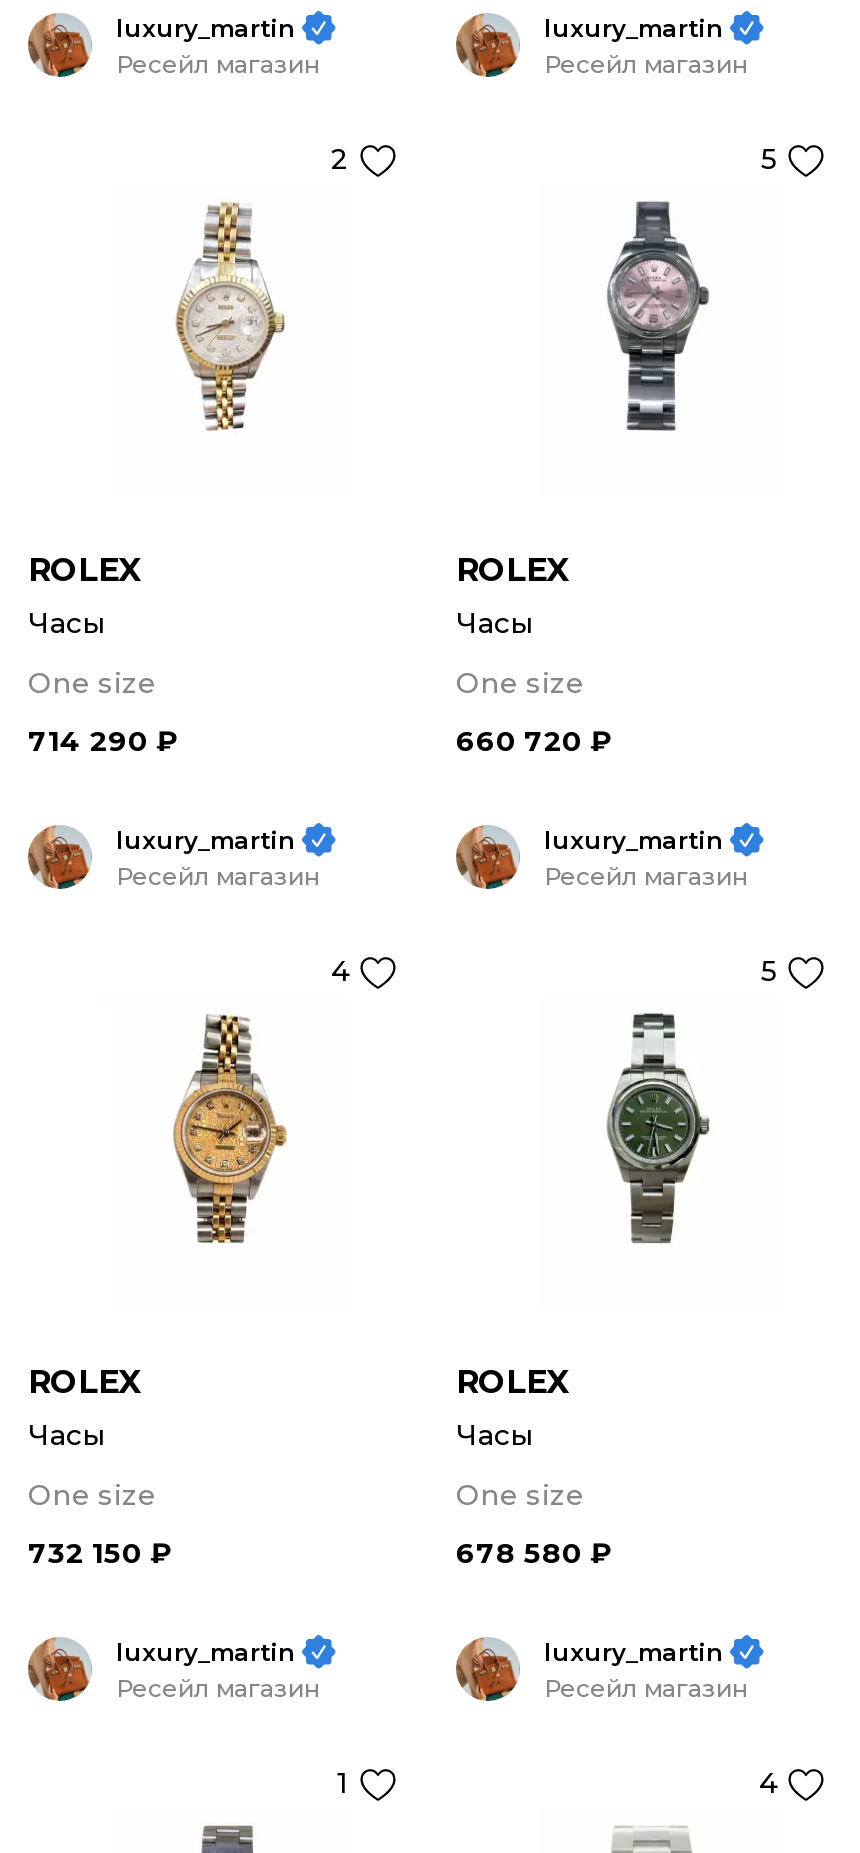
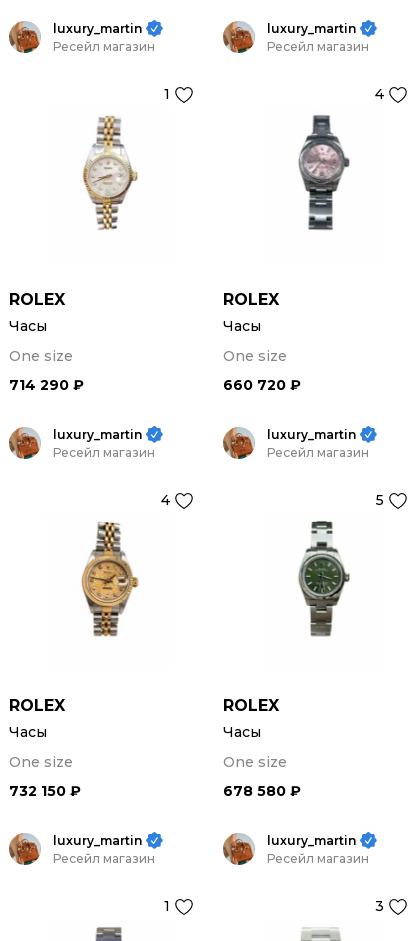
[331,141,349,177] 2 -> [163,85,169,103] 1
[761,141,777,177] 5 -> [374,85,383,103] 4
[759,1765,777,1801] 4 -> [374,897,383,915] 3

